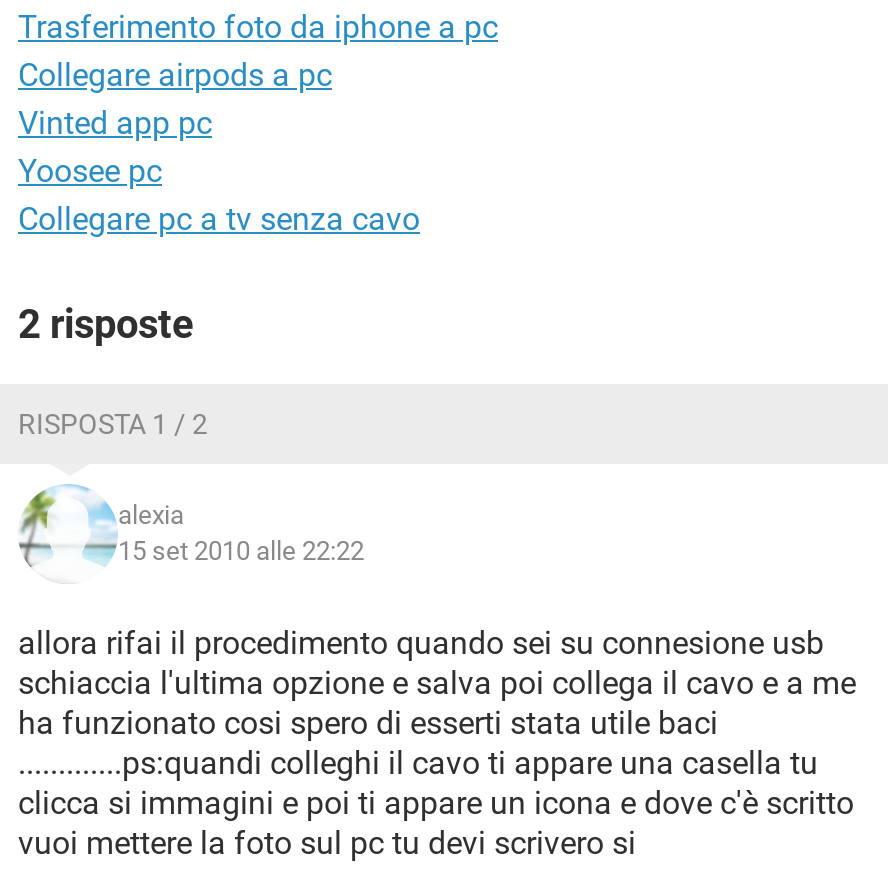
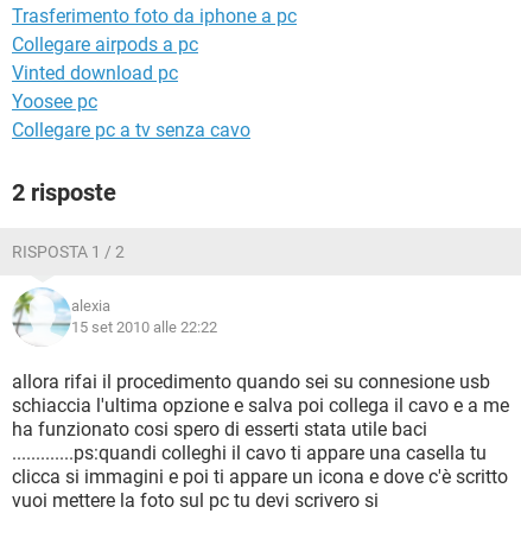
[18,104,212,142] Vinted app pc -> [12,62,178,84] Vinted download pc

